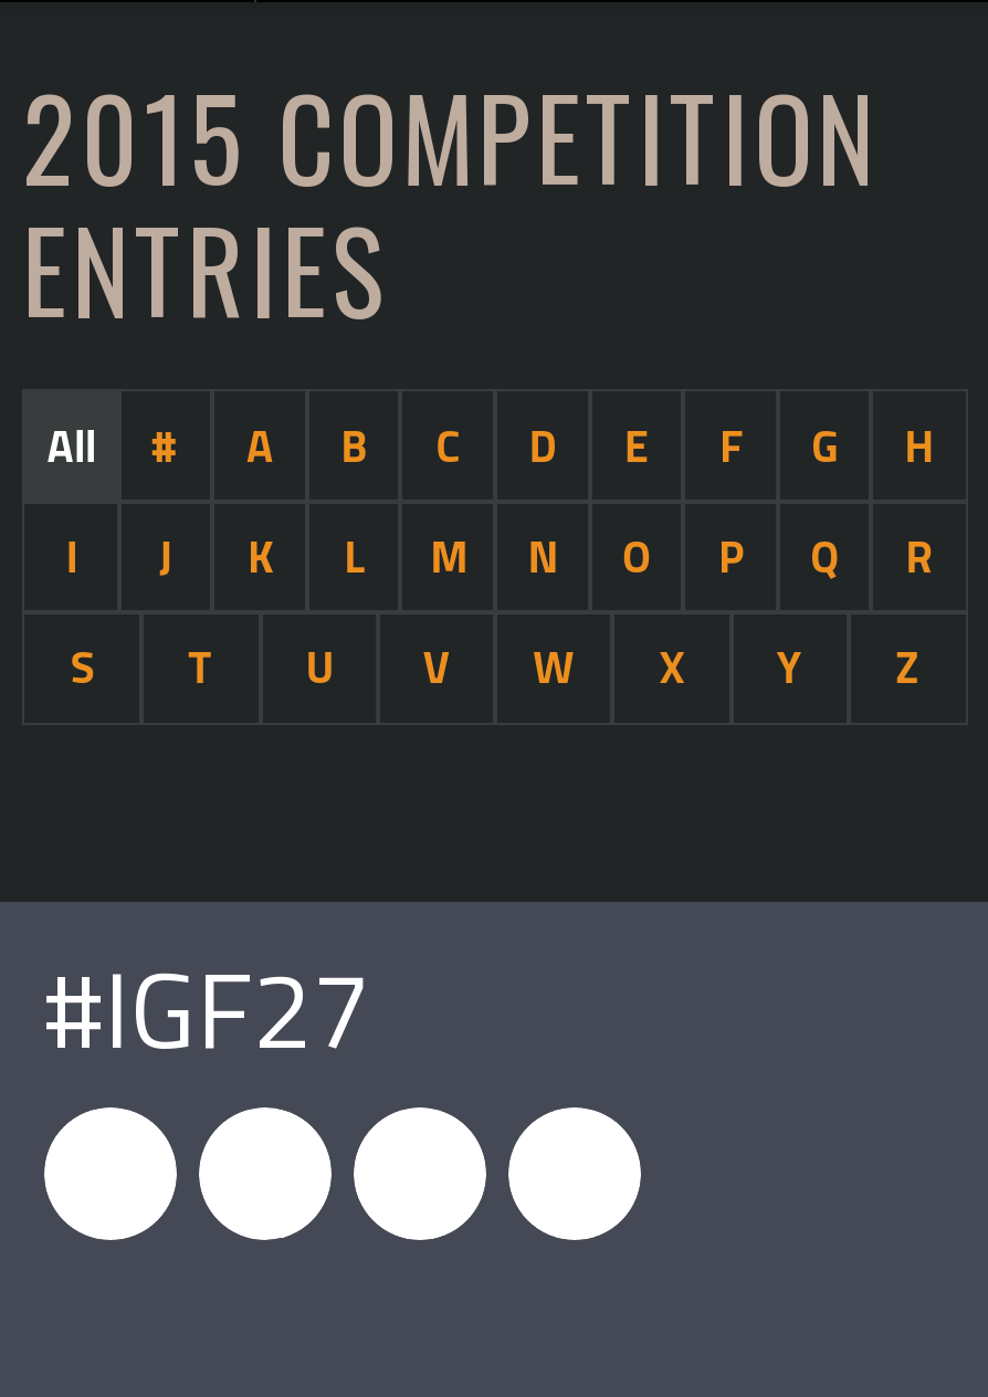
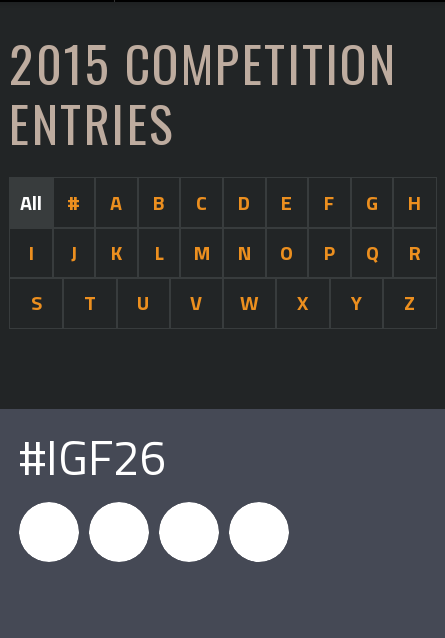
[44,928,371,1090] #IGF27 -> [19,421,167,494] #IGF26

